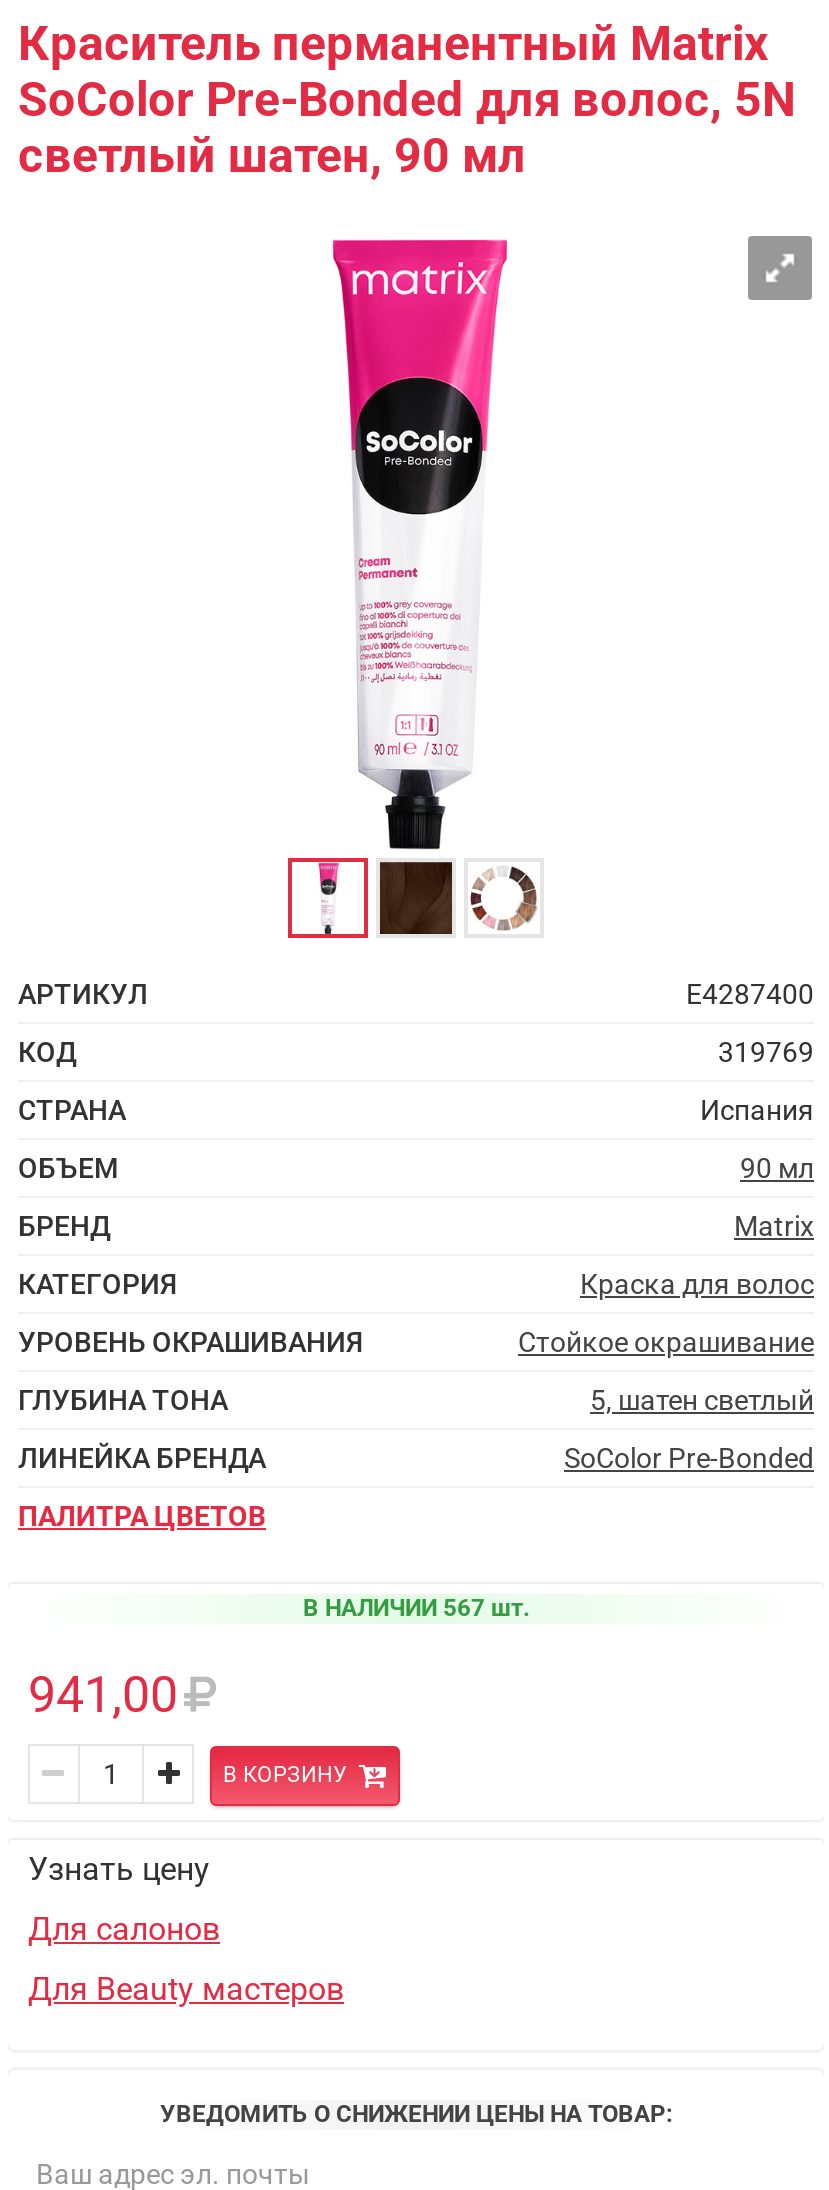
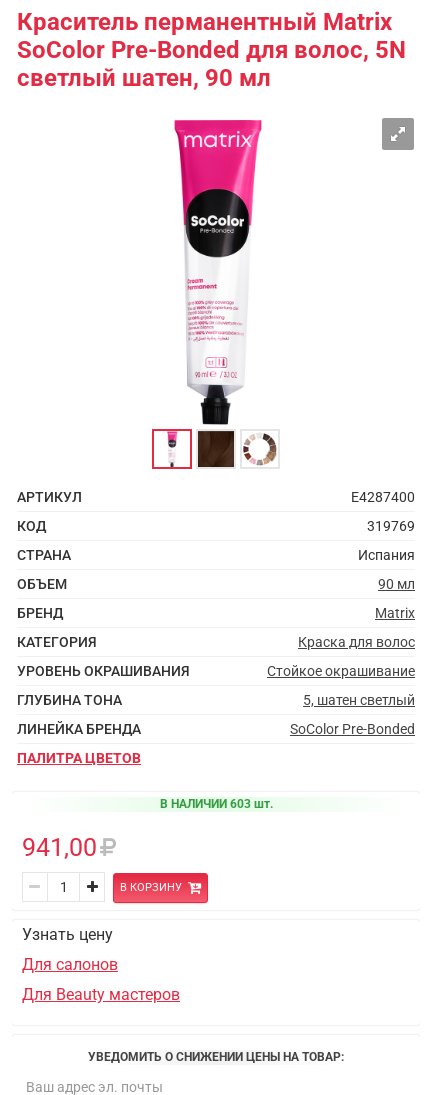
[303,1594,529,1622] В НАЛИЧИИ 567 шт. -> [159,797,272,811] В НАЛИЧИИ 603 шт.

